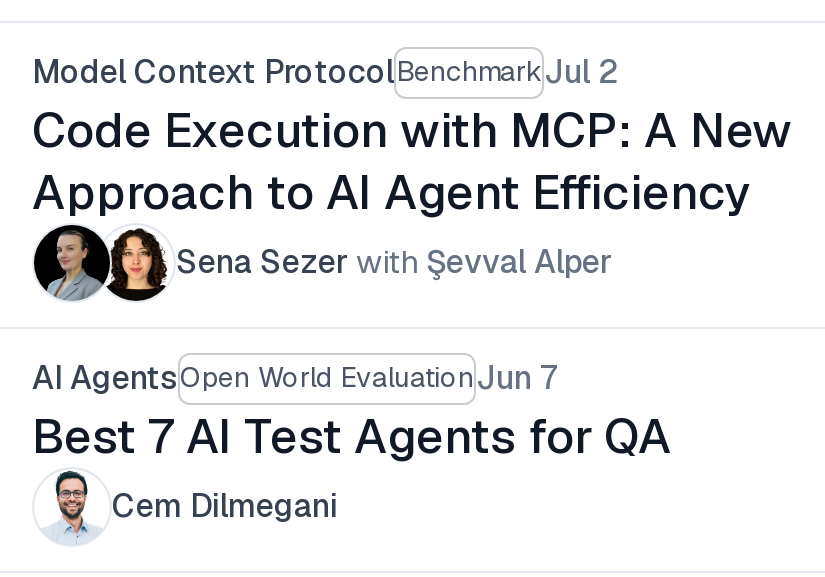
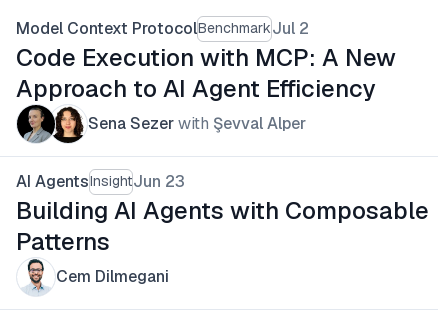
[32,356,672,466] AI AgentsOpen World EvaluationJun 7 | Best 7 AI Test Agents for QA -> [16,171,429,257] AI AgentsInsightJun 23 | Building AI Agents with Composable | Patterns

